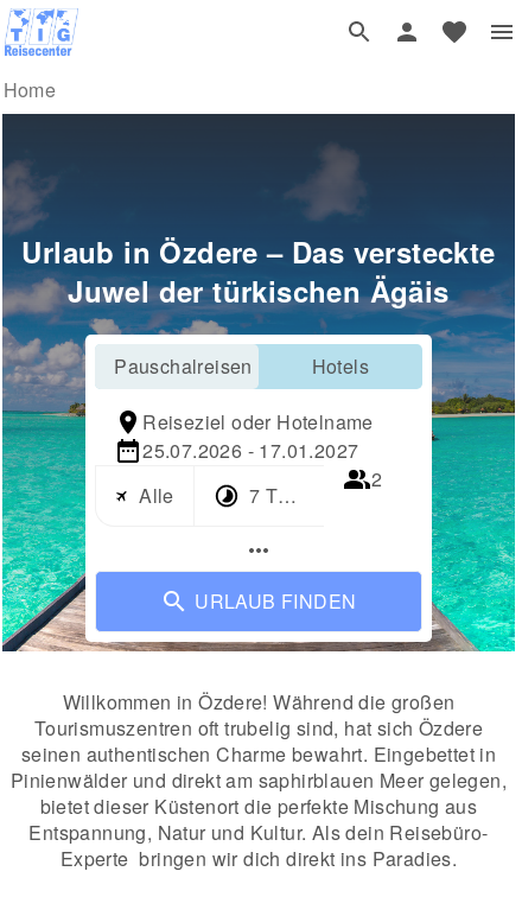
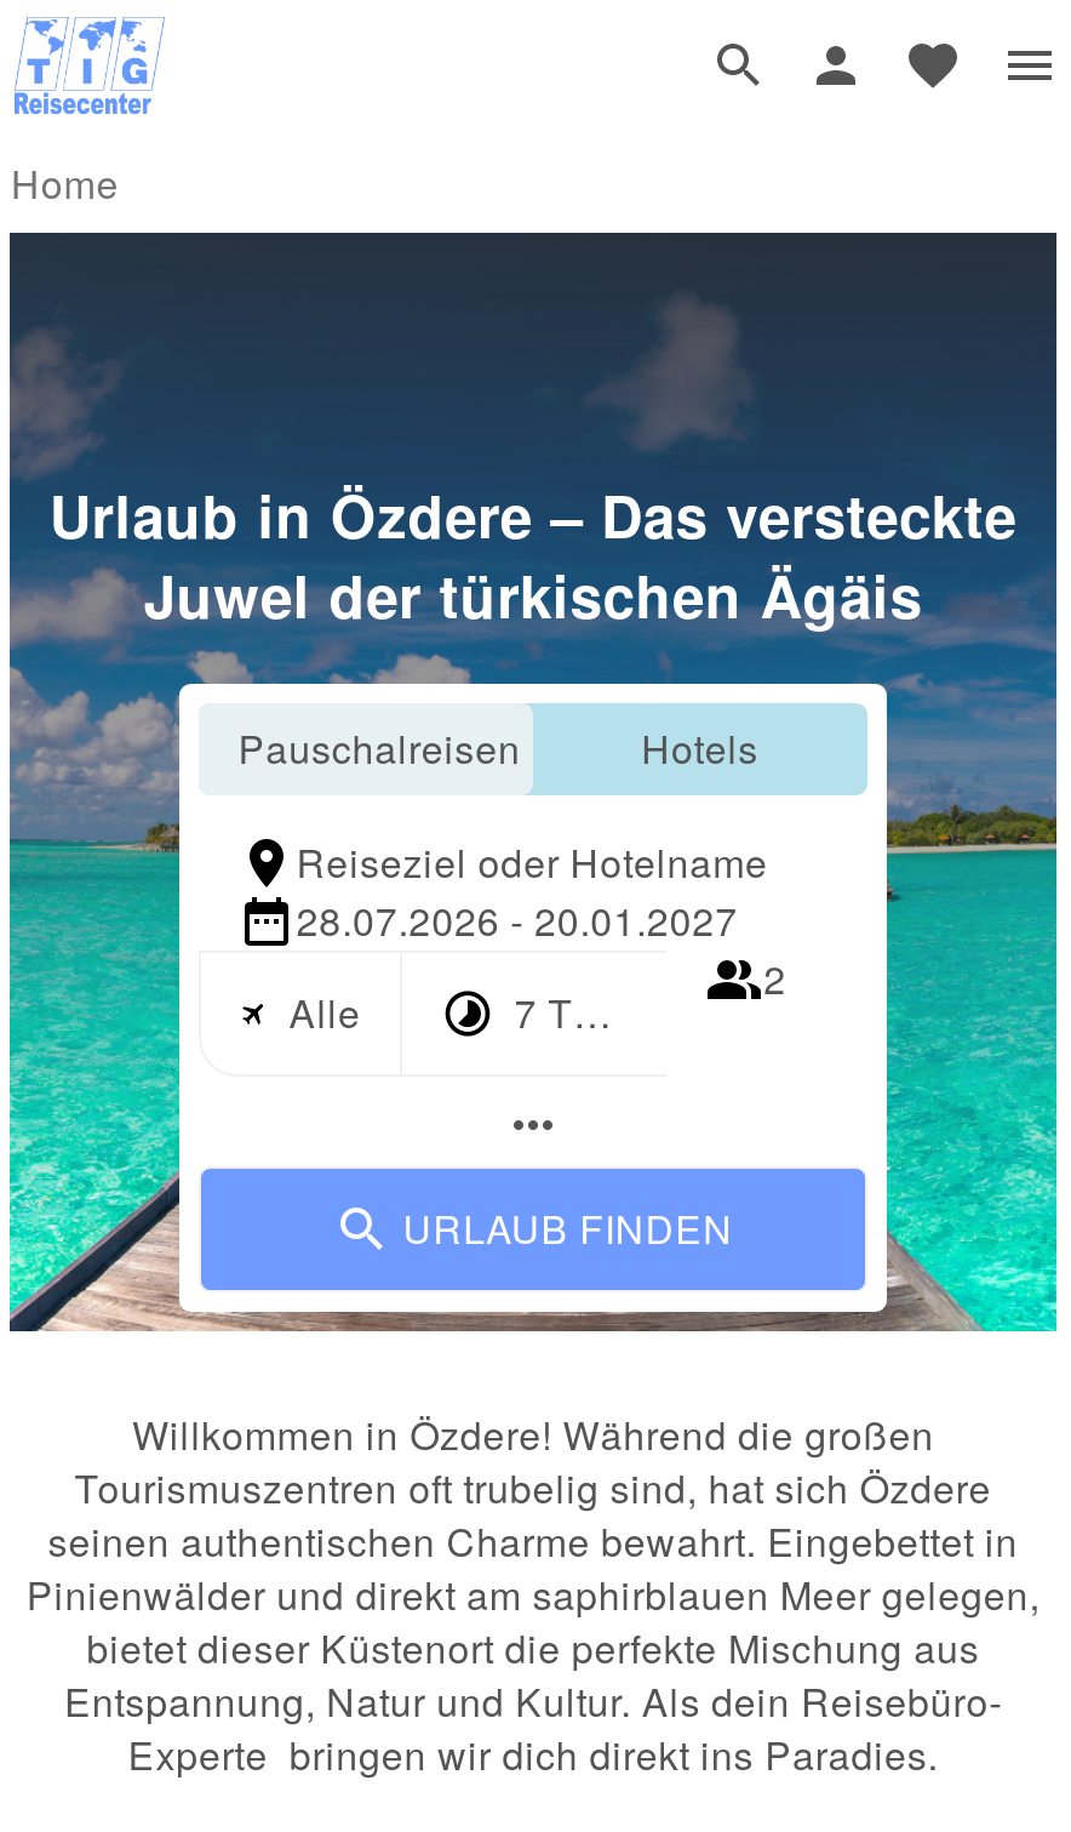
[143,436,359,464] 25.07.2026 - 17.01.2027 -> [296,892,738,948] 28.07.2026 - 20.01.2027

